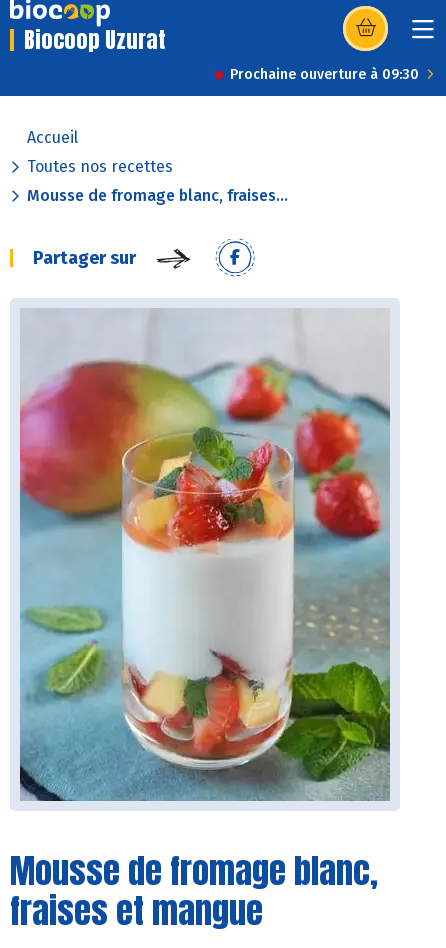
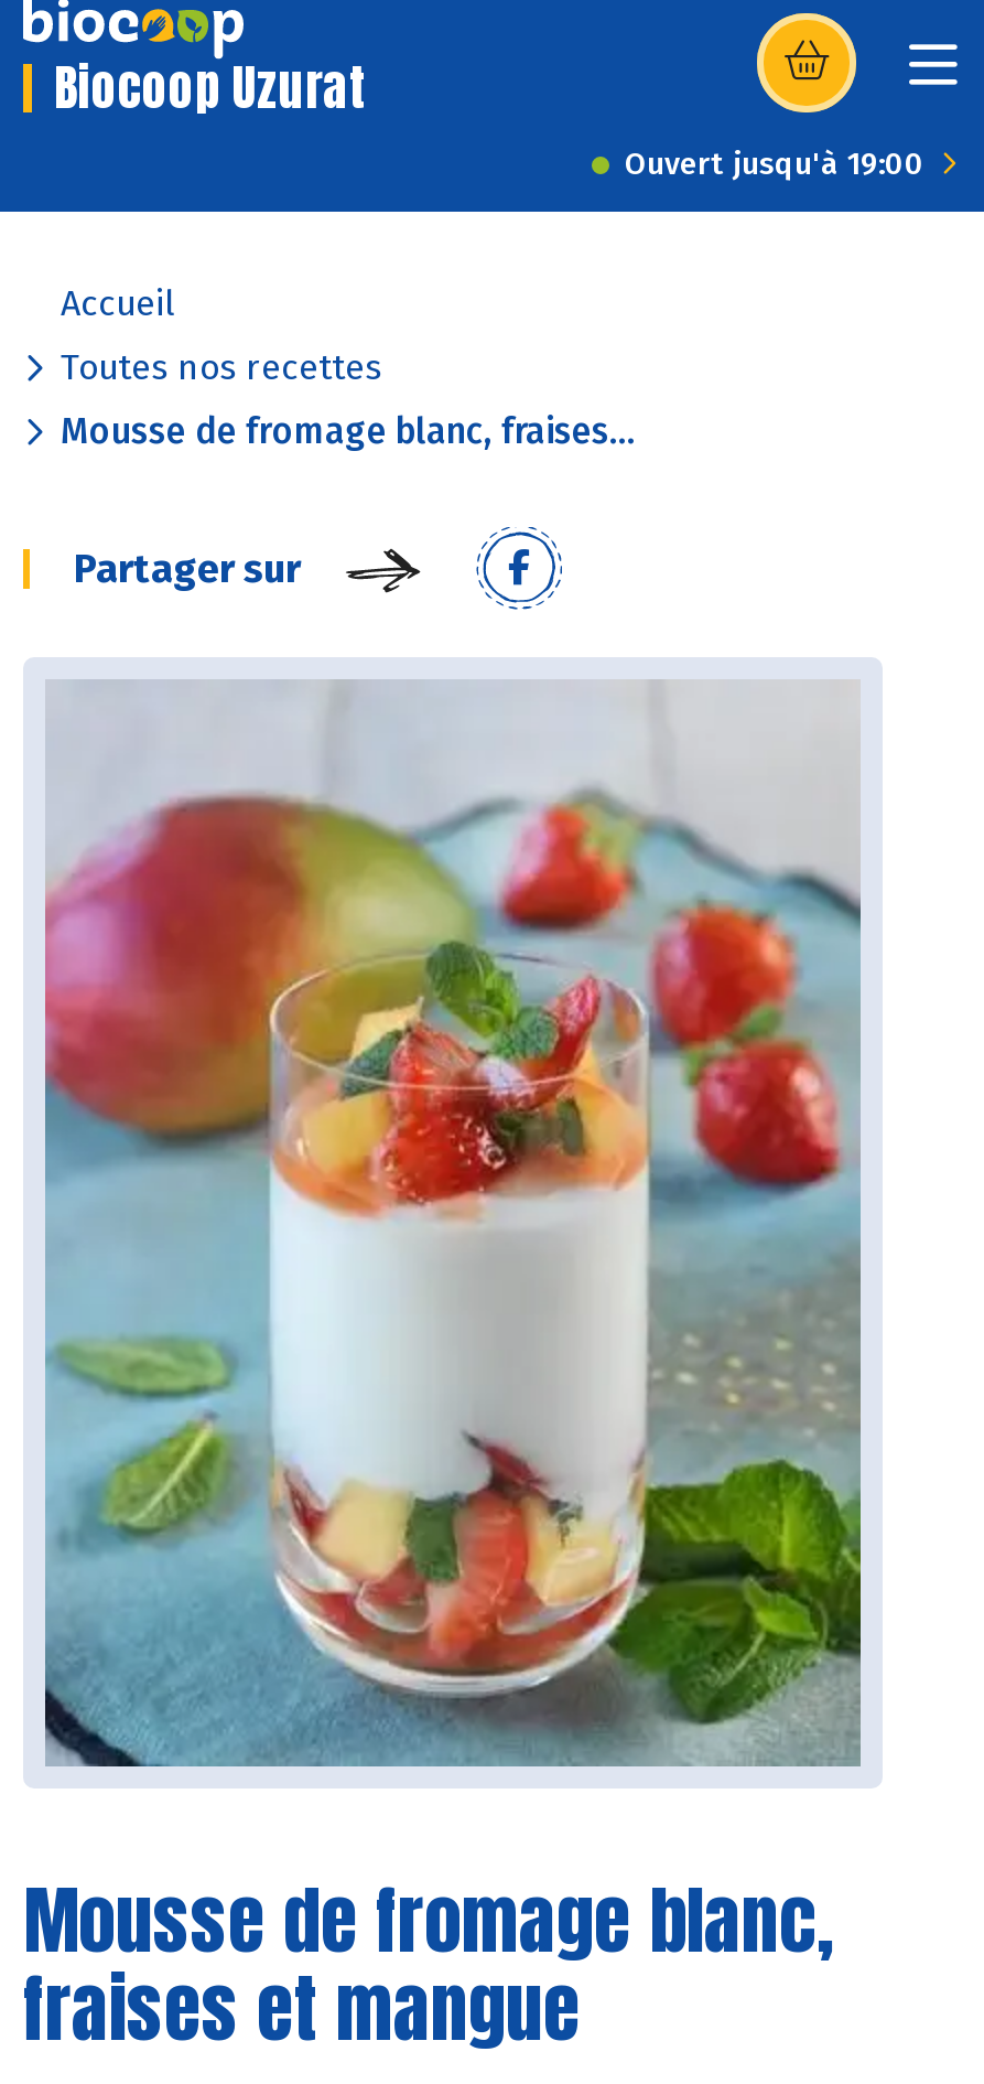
[230,66,419,83] Prochaine ouverture à 09:30 -> [625,146,924,183] Ouvert jusqu'à 19:00

